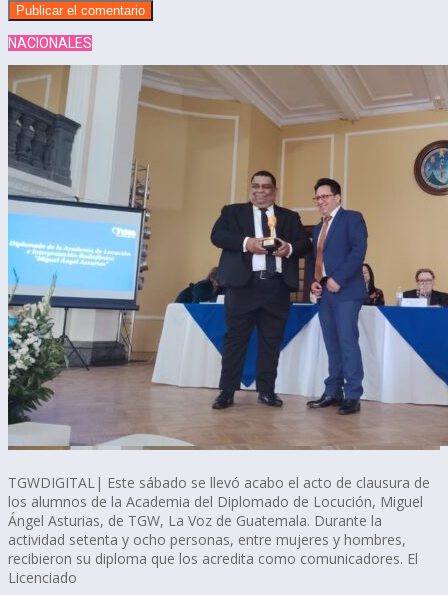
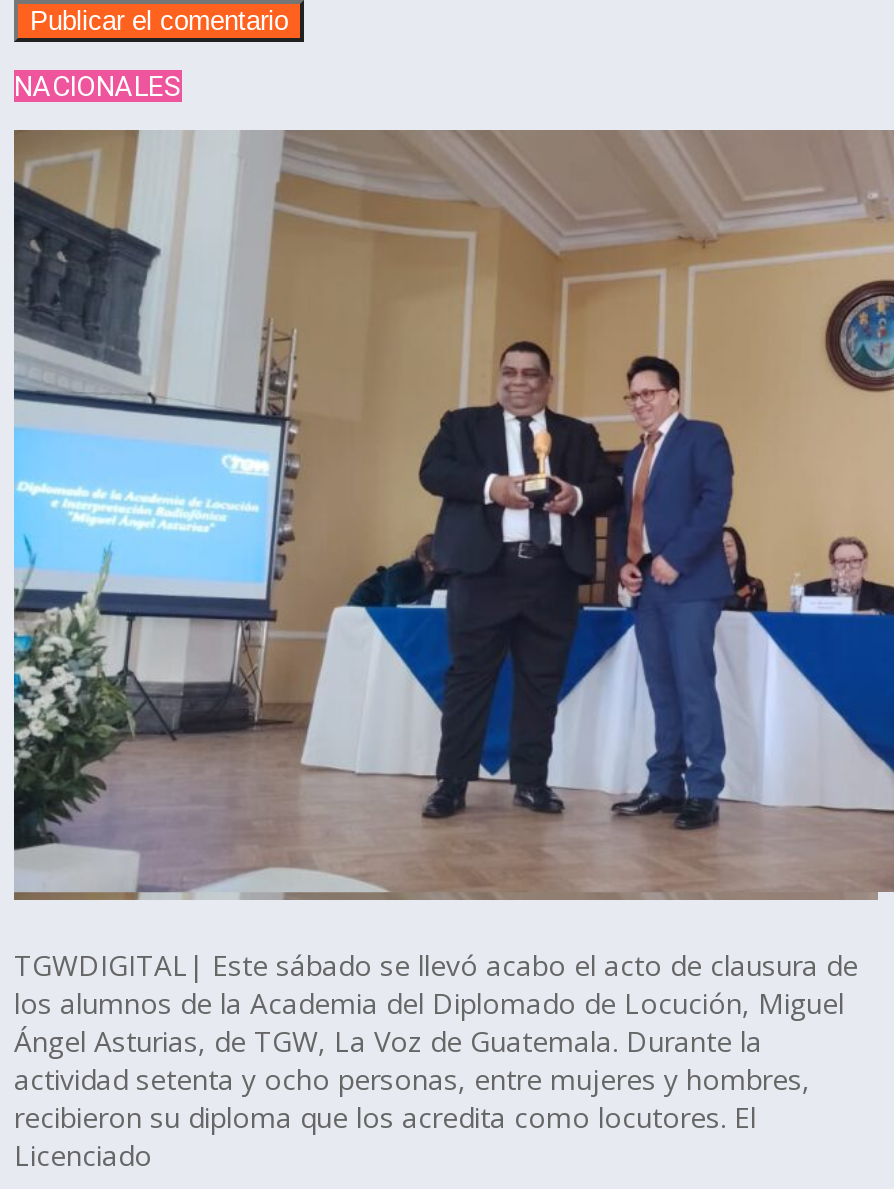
[8,549,418,568] recibieron su diploma que los acredita como comunicadores. El -> [14,1097,756,1135] recibieron su diploma que los acredita como locutores. El

